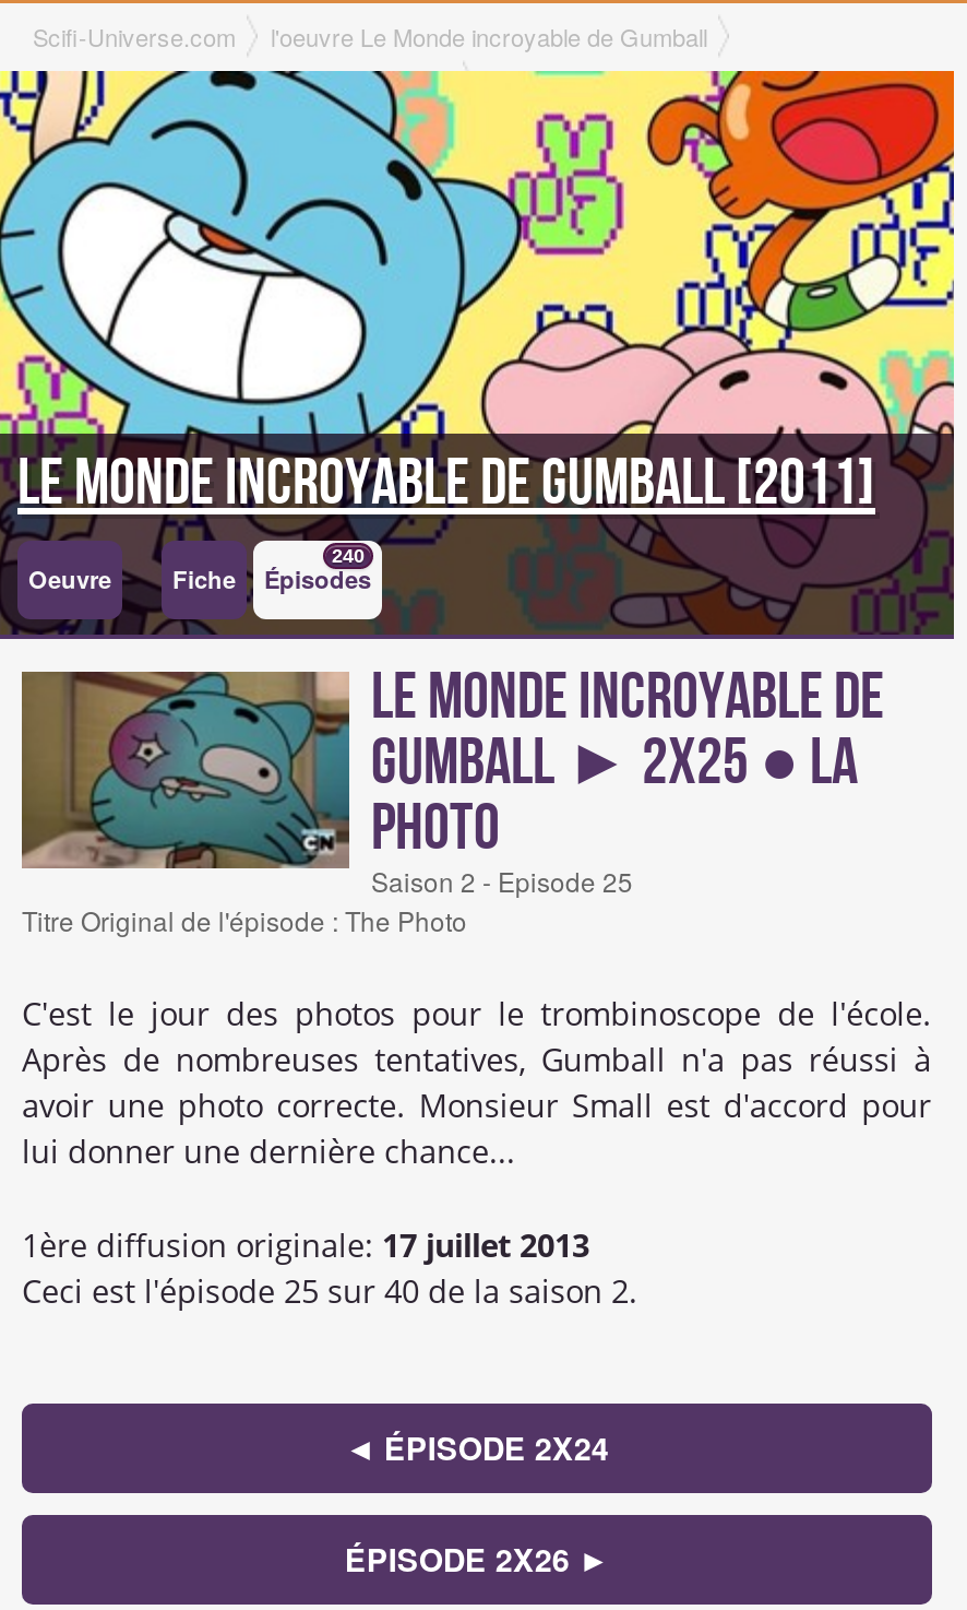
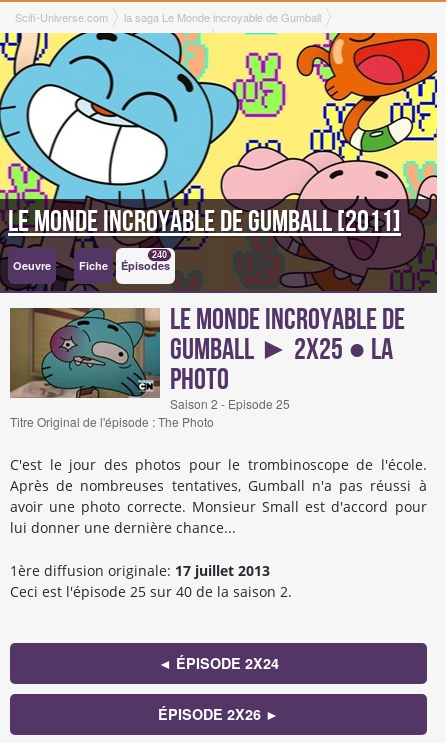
[271,19,707,54] l'oeuvre Le Monde incroyable de Gumball -> [124,9,321,25] la saga Le Monde incroyable de Gumball

